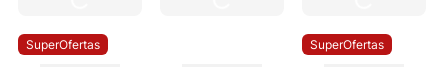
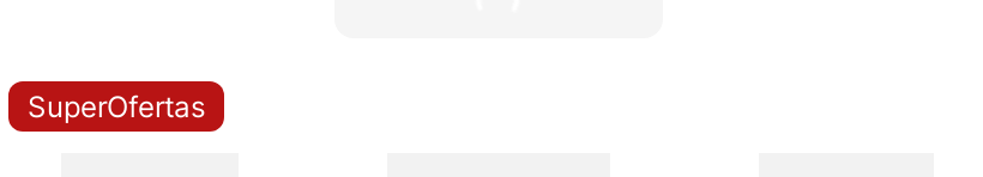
[310,37,384,52] SuperOfertas -> none

